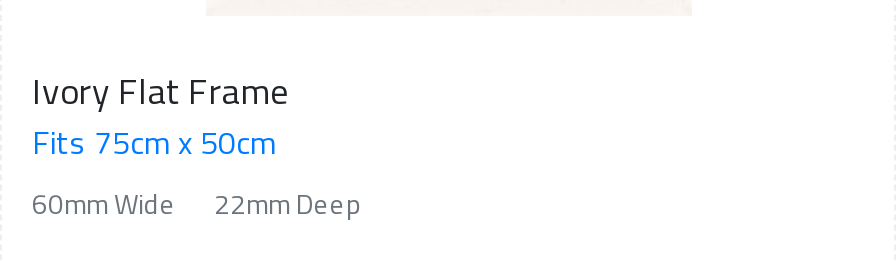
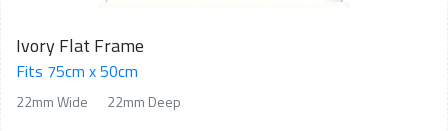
[32,183,362,225] 60mm Wide 22mm Deep -> [16,91,181,112] 22mm Wide 22mm Deep

